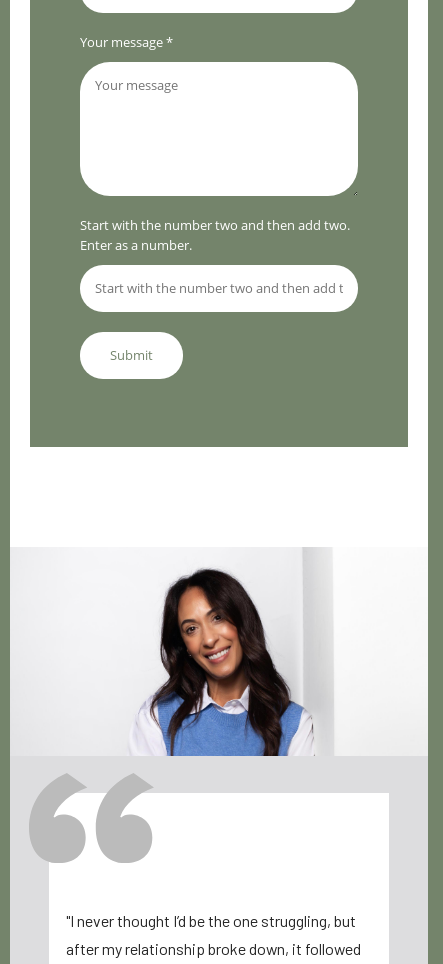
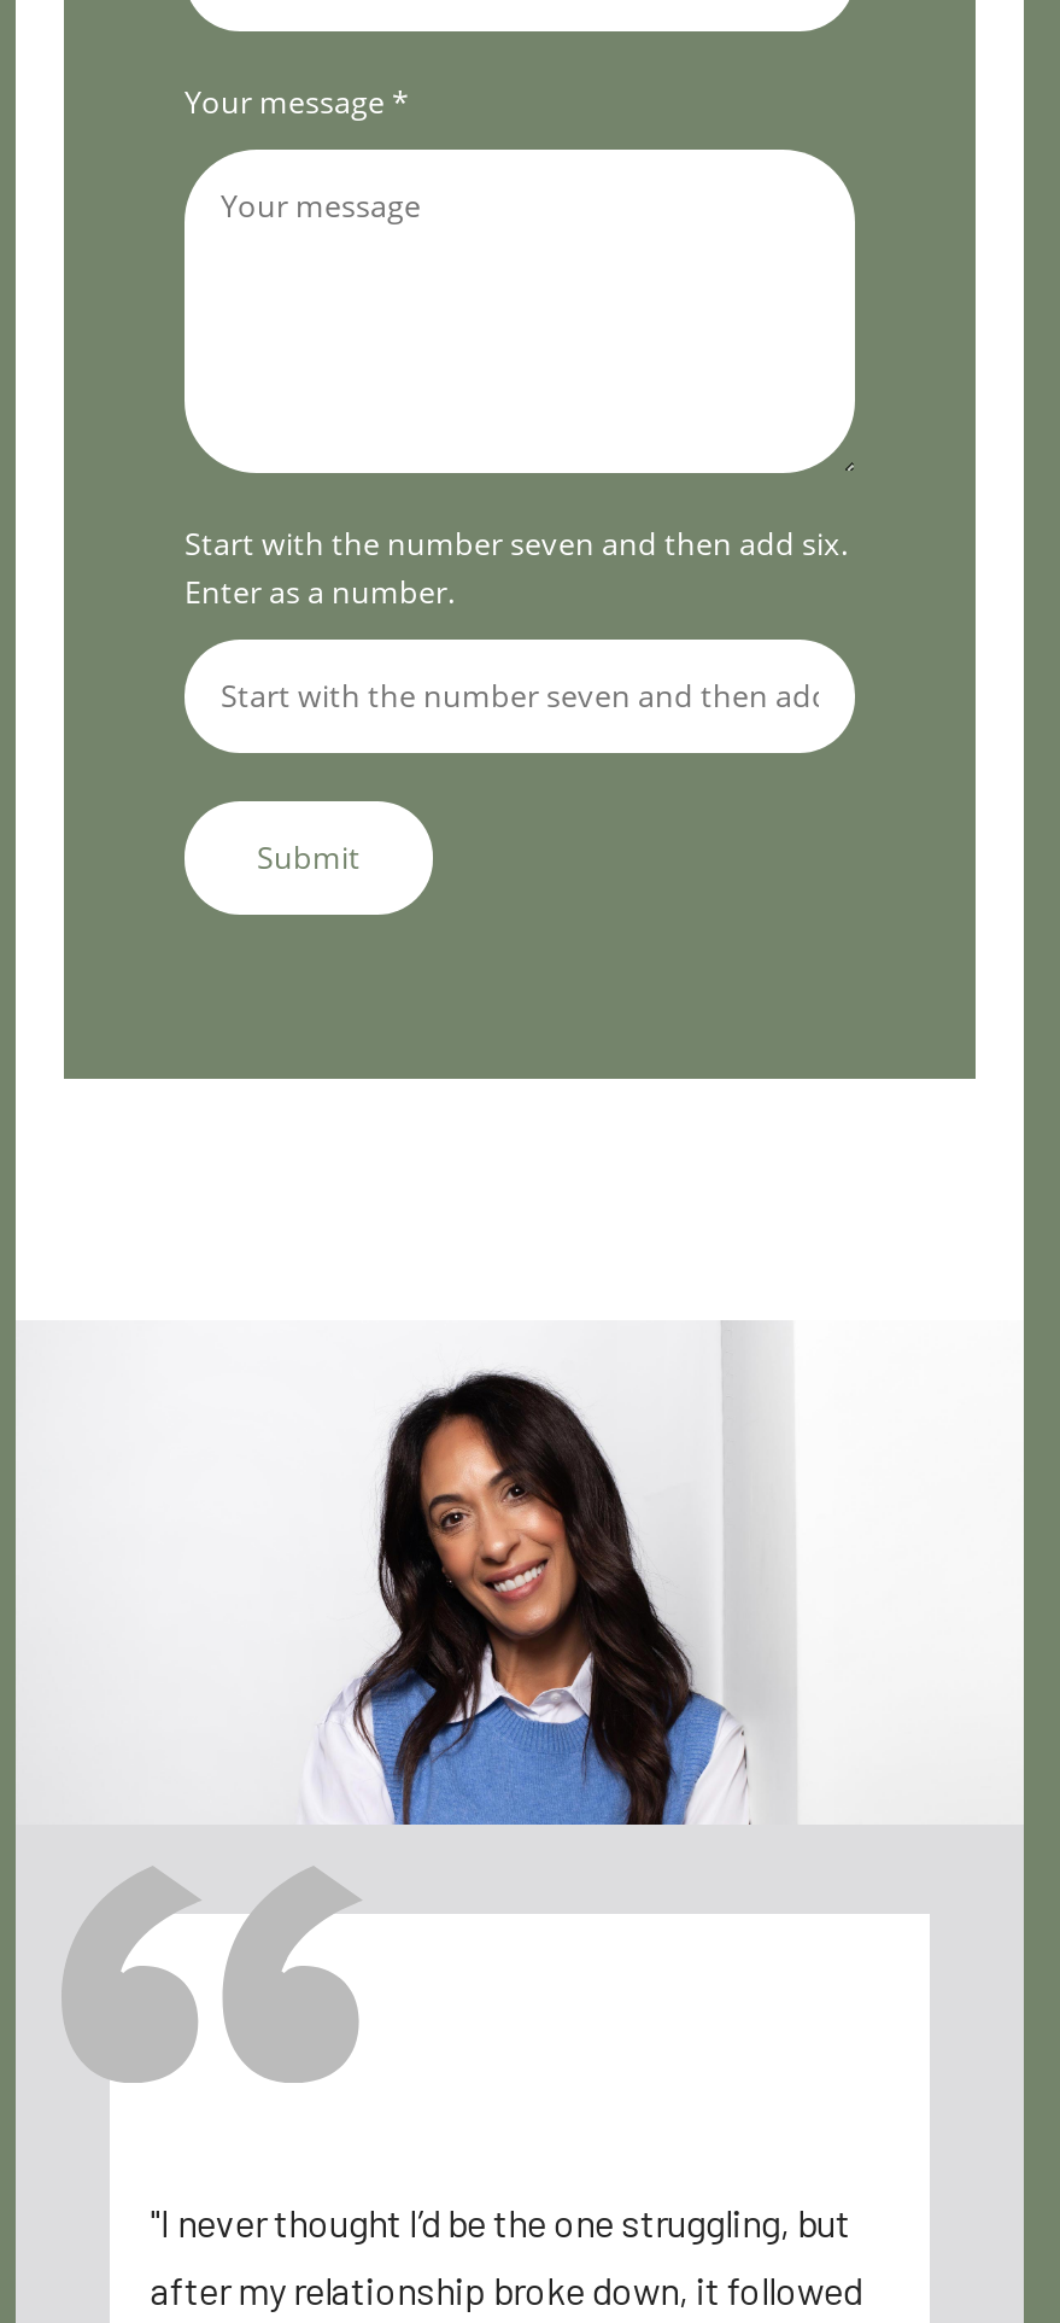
[80,216,350,233] Start with the number two and then add two. -> [185,523,848,564] Start with the number seven and then add six.

